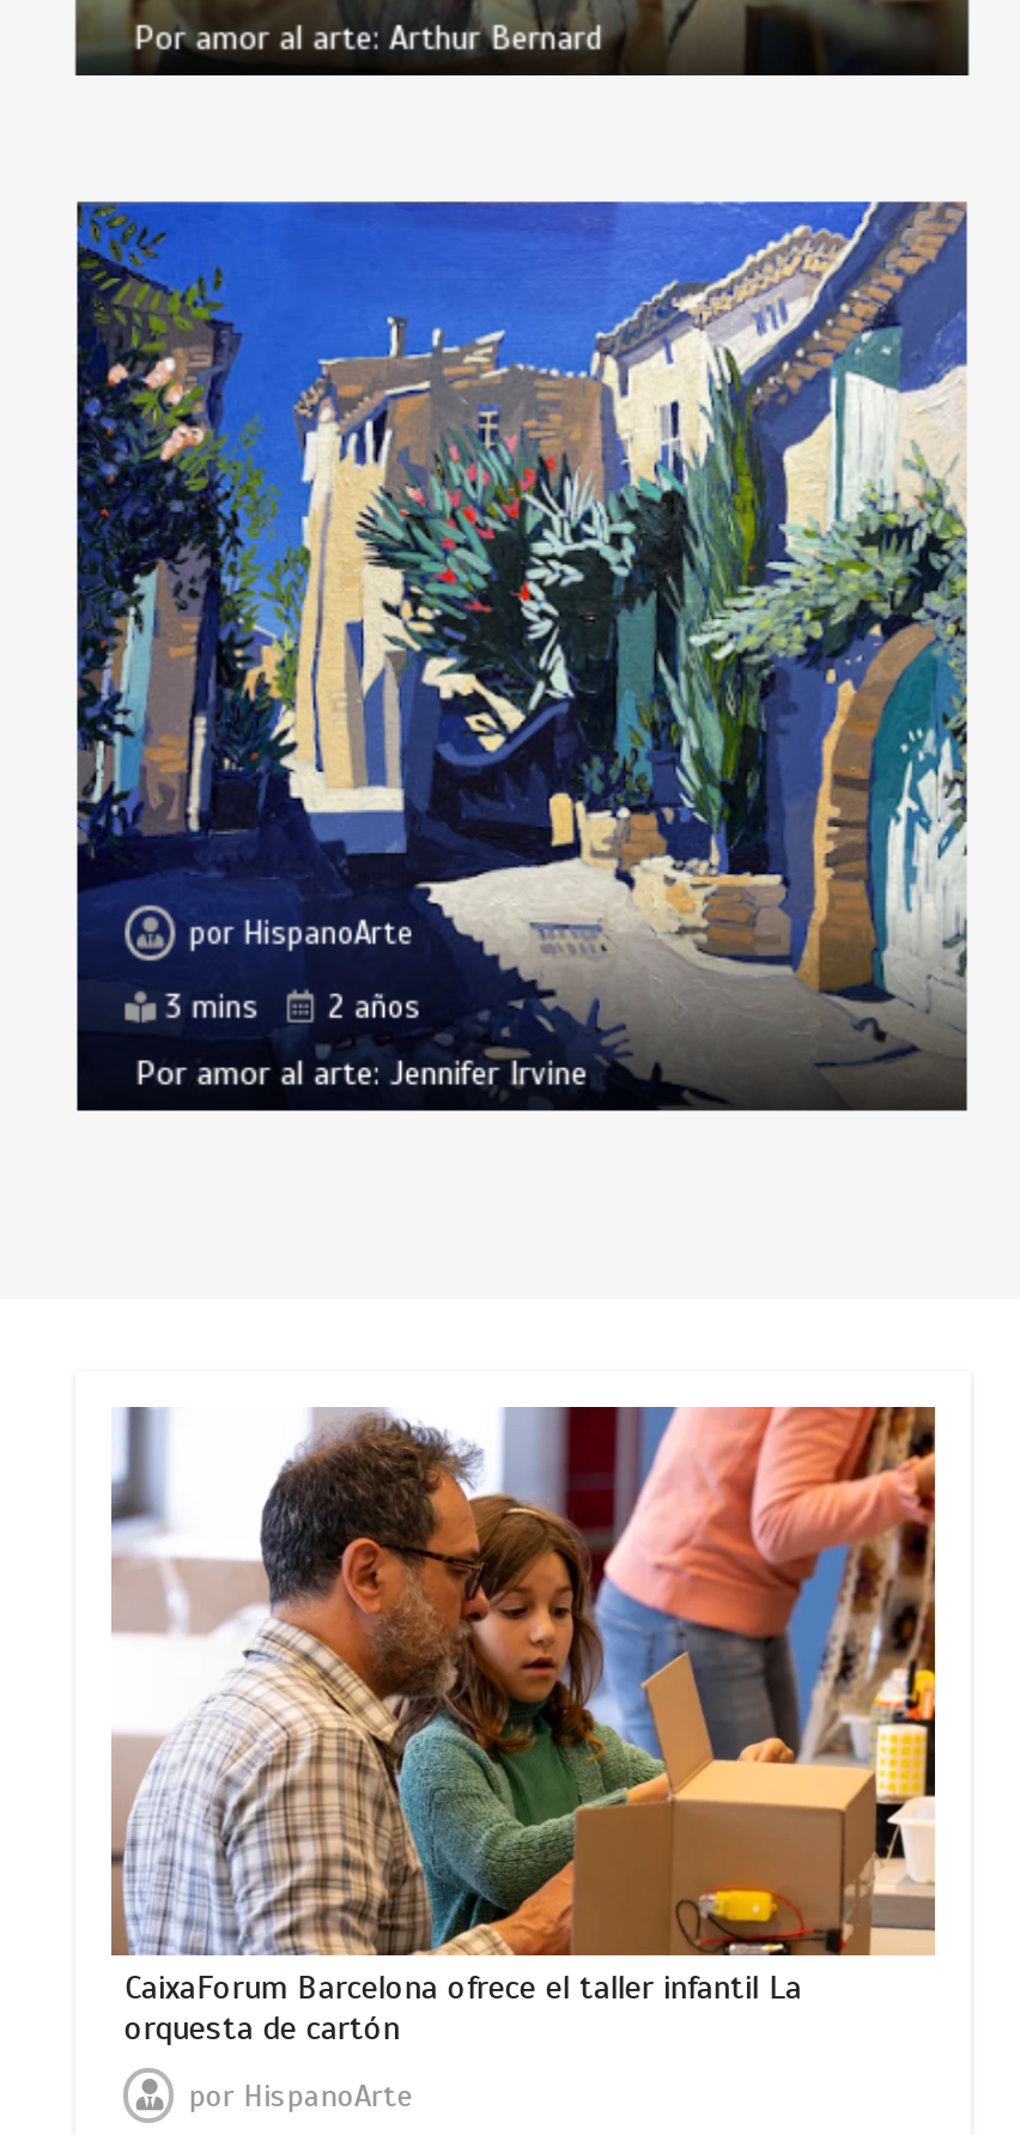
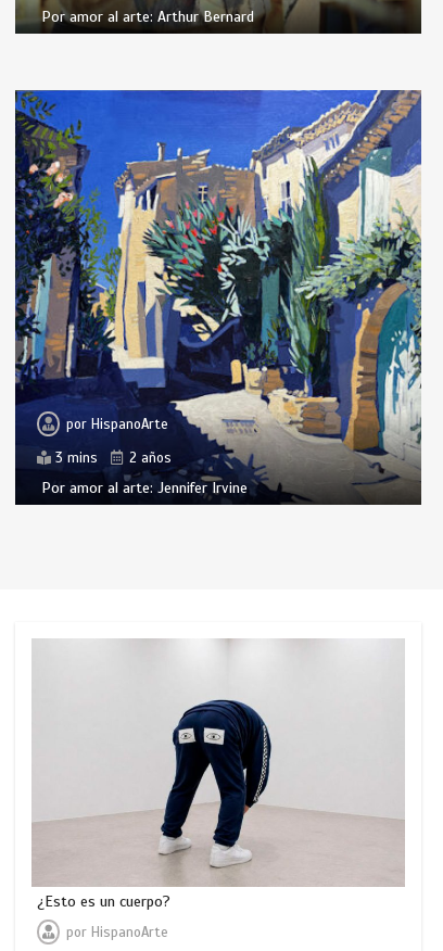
[111,1406,937,2049] [image] | CaixaForum Barcelona ofrece el taller infantil La | orquesta de cartón -> [33,638,405,911] [image] | ¿Esto es un cuerpo?

